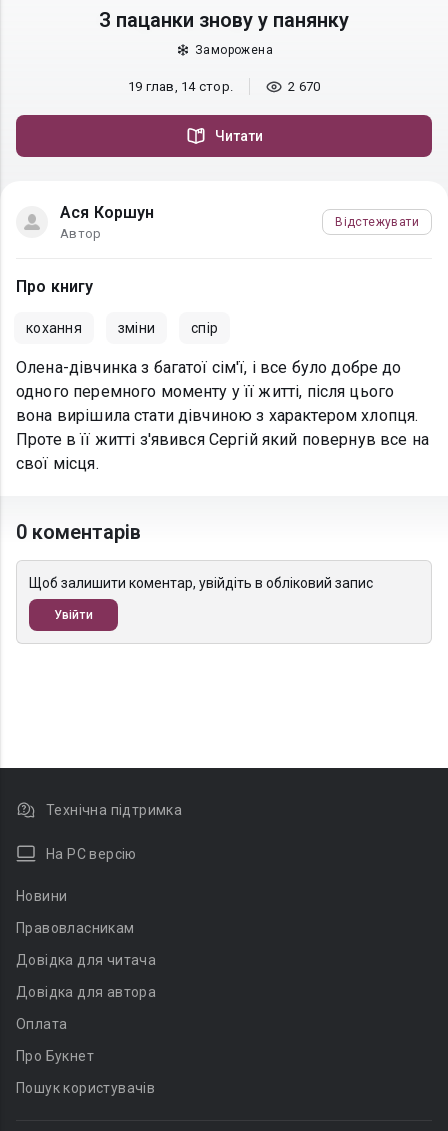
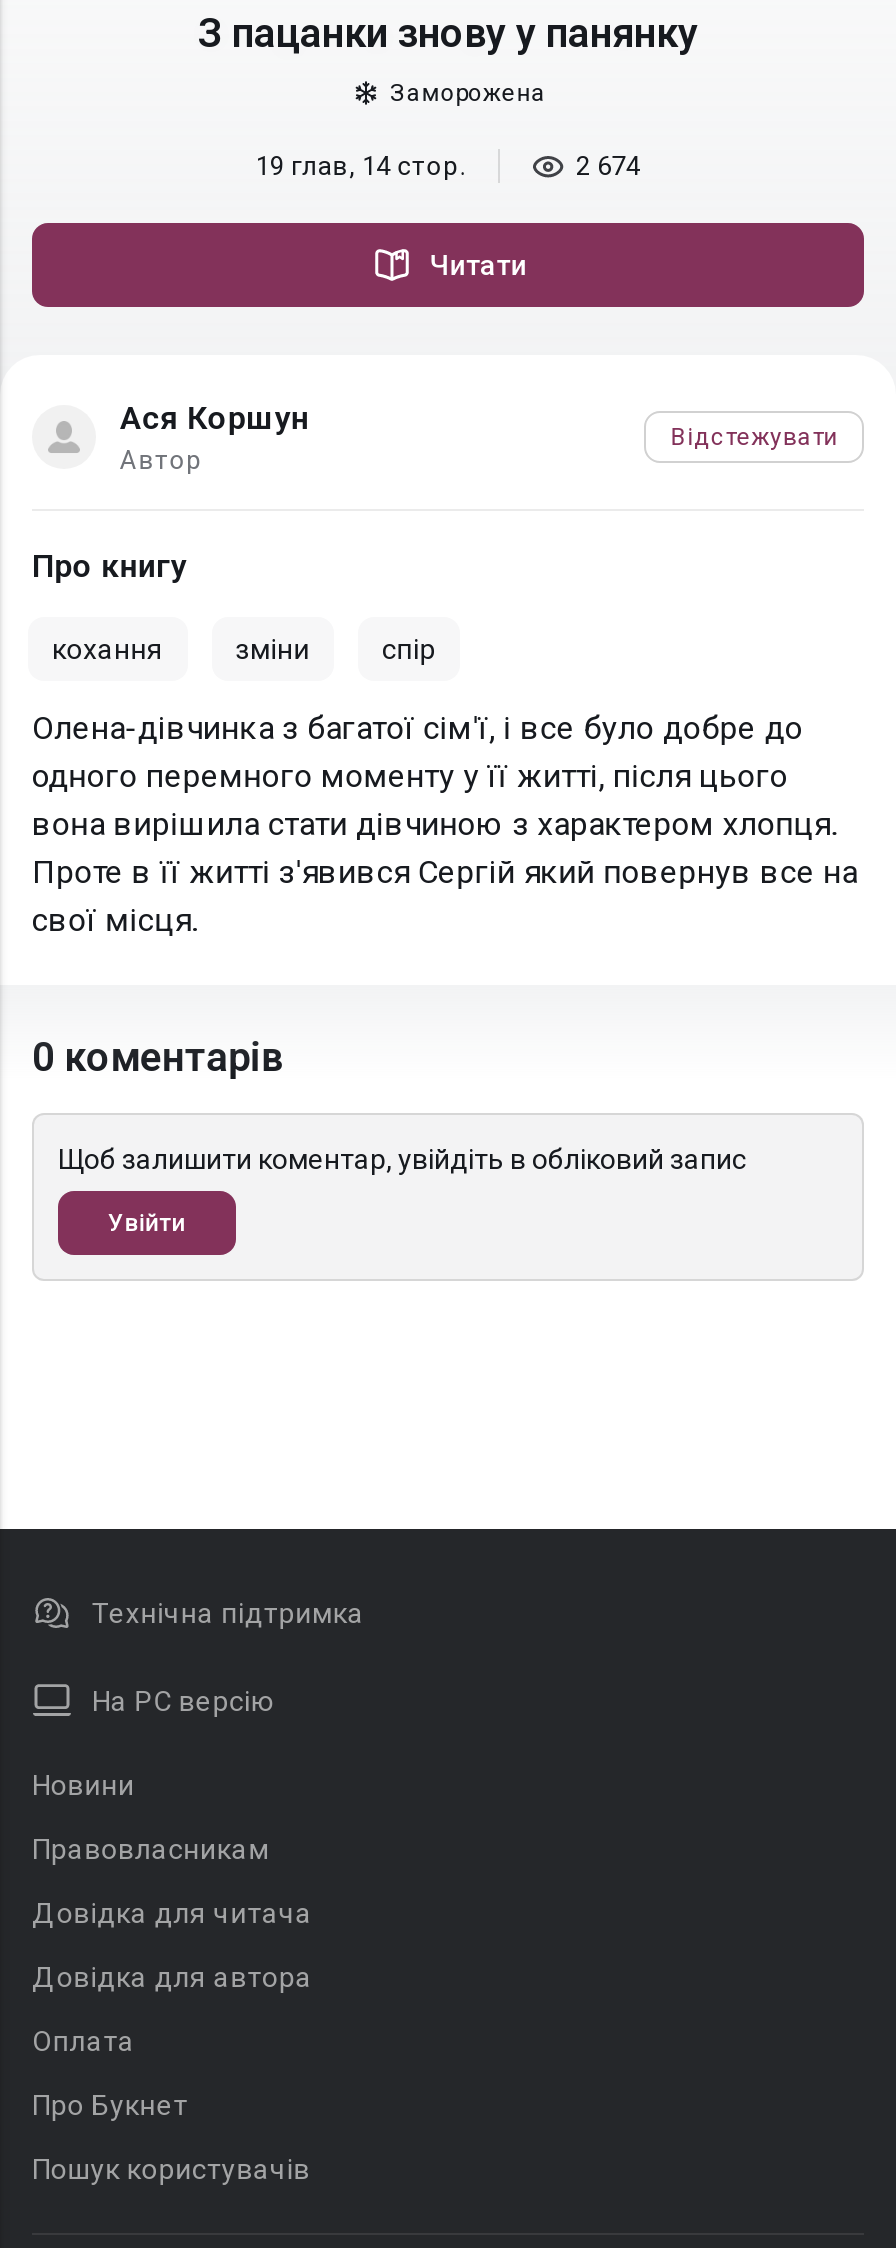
[288,79,320,94] 2 670 -> [576,151,640,181] 2 674

